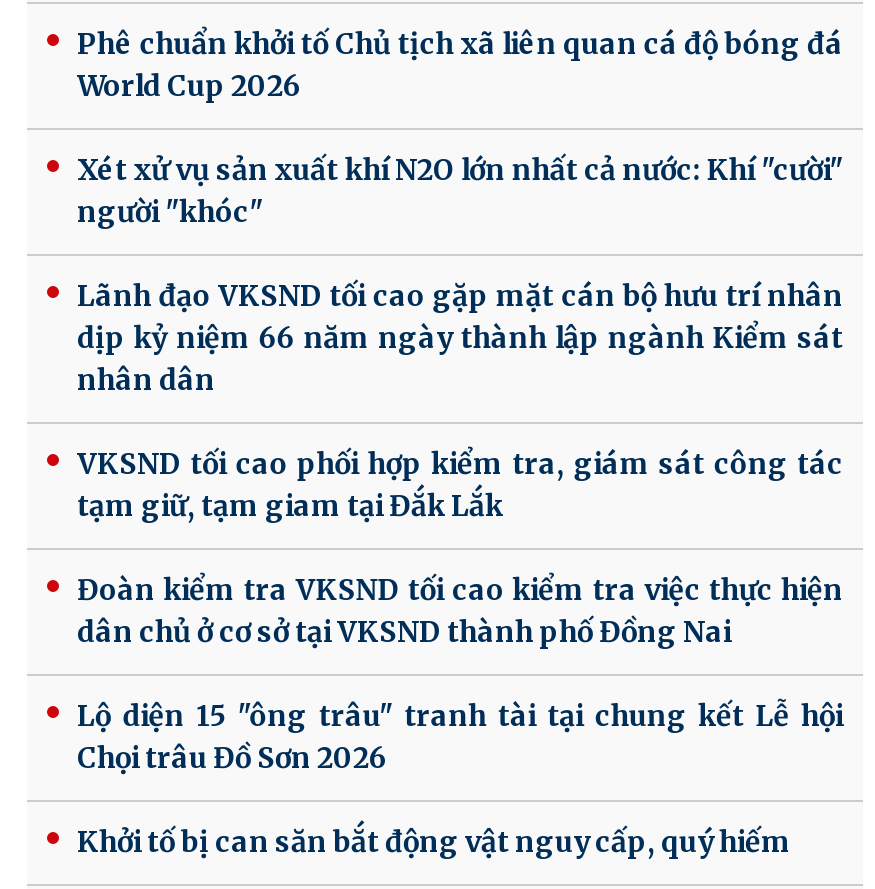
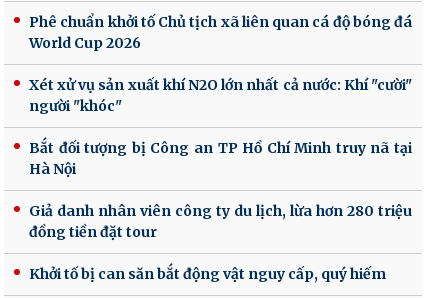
[77,278,843,776] Lãnh đạo VKSND tối cao gặp mặt cán bộ hưu trí nhân | dịp kỷ niệm 66 năm ngày thành lập ngành Kiểm sát | nhân dân | VKSND tối cao phối hợp kiểm tra, giám sát công tác | tạm giữ, tạm giam tại Đắk Lắk | Đoàn kiểm tra VKSND tối cao kiểm tra việc thực hiện | dân chủ ở cơ sở tại VKSND thành phố Đồng Nai | Lộ diện 15 "ông trâu" tranh tài tại chung kết Lễ hội | Chọi trâu Đồ Sơn 2026 -> [29,139,412,241] Bắt đối tượng bị Công an TP Hồ Chí Minh truy nã tại | Hà Nội | Giả danh nhân viên công ty du lịch, lừa hơn 280 triệu | đồng tiền đặt tour

